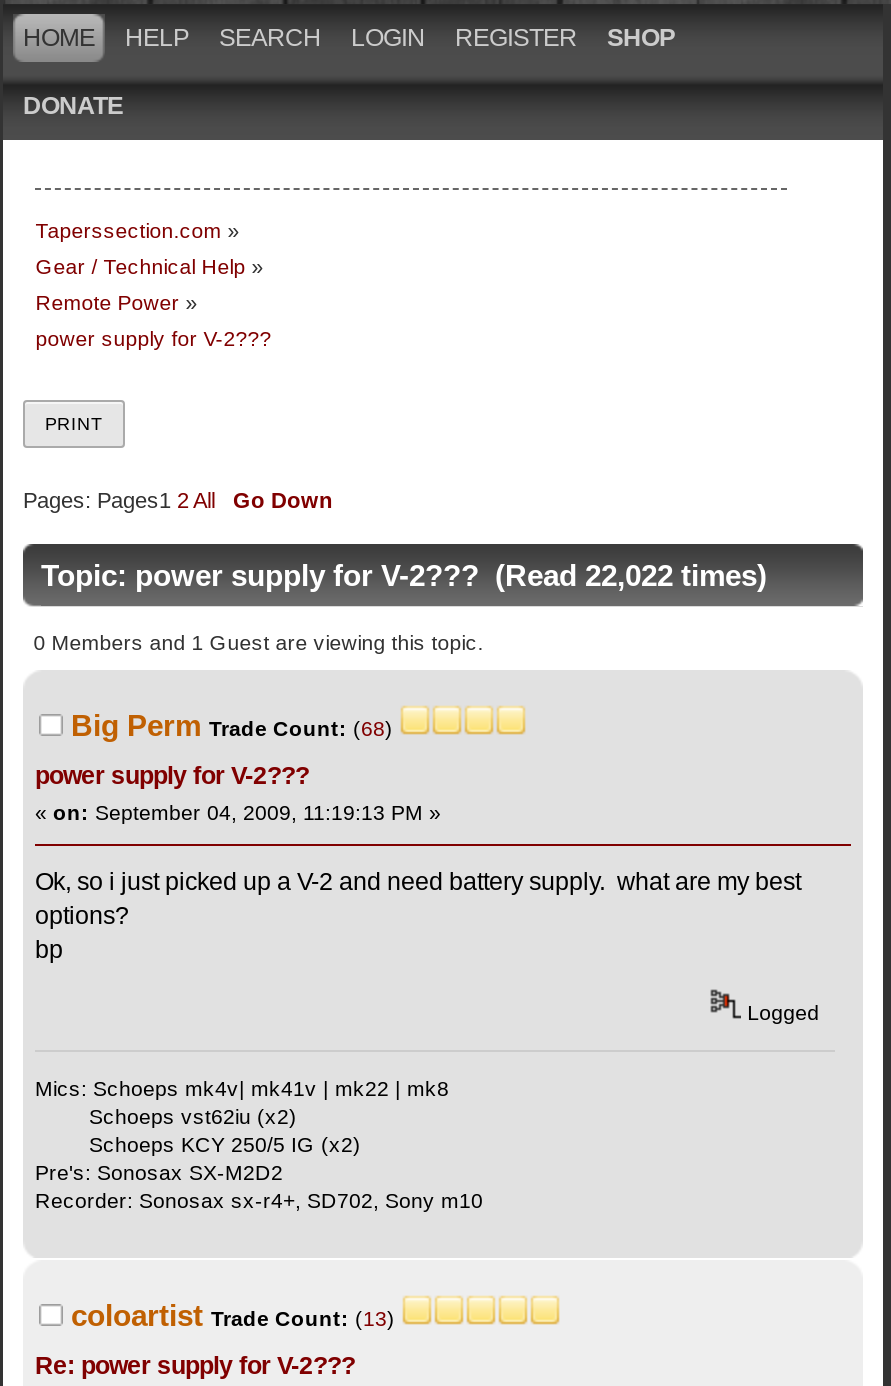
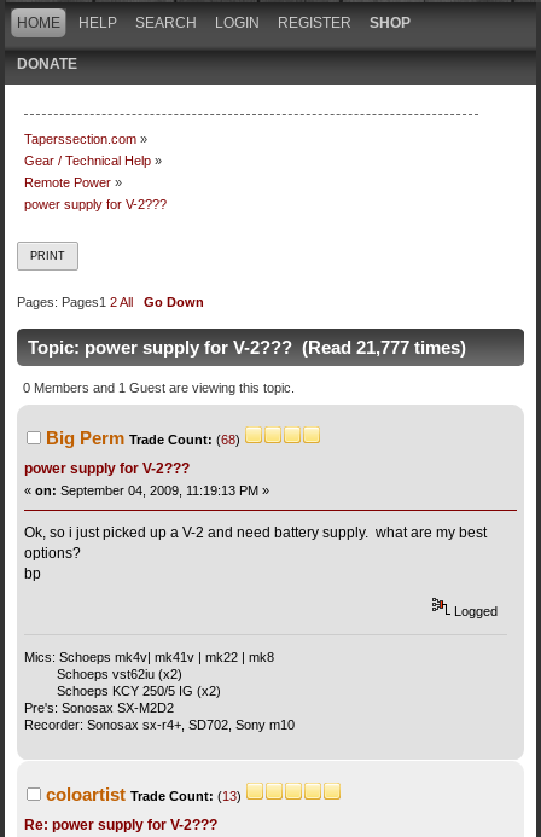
[41,558,767,592] Topic: power supply for V-2??? (Read 22,022 times) -> [28,337,466,358] Topic: power supply for V-2??? (Read 21,777 times)

